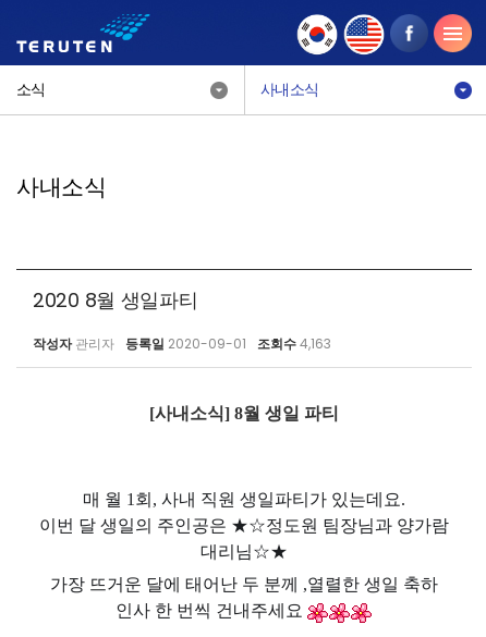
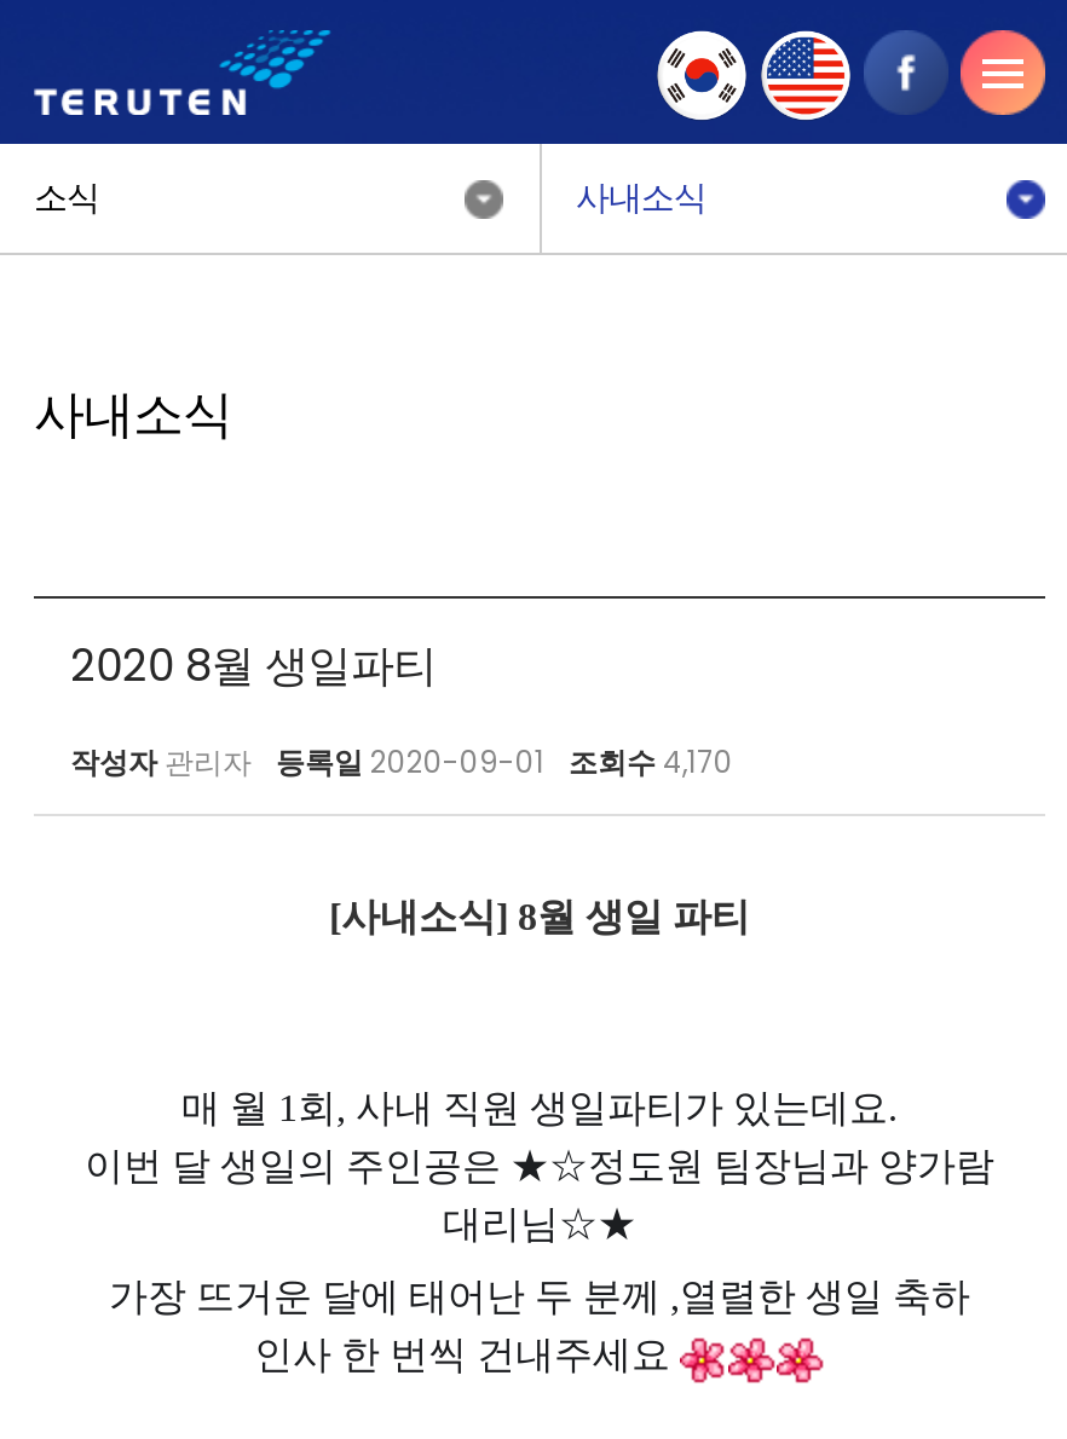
[33,335,331,353] 작성자 관리자 등록일 2020-09-01 조회수 4,163 -> [70,742,733,783] 작성자 관리자 등록일 2020-09-01 조회수 4,170

